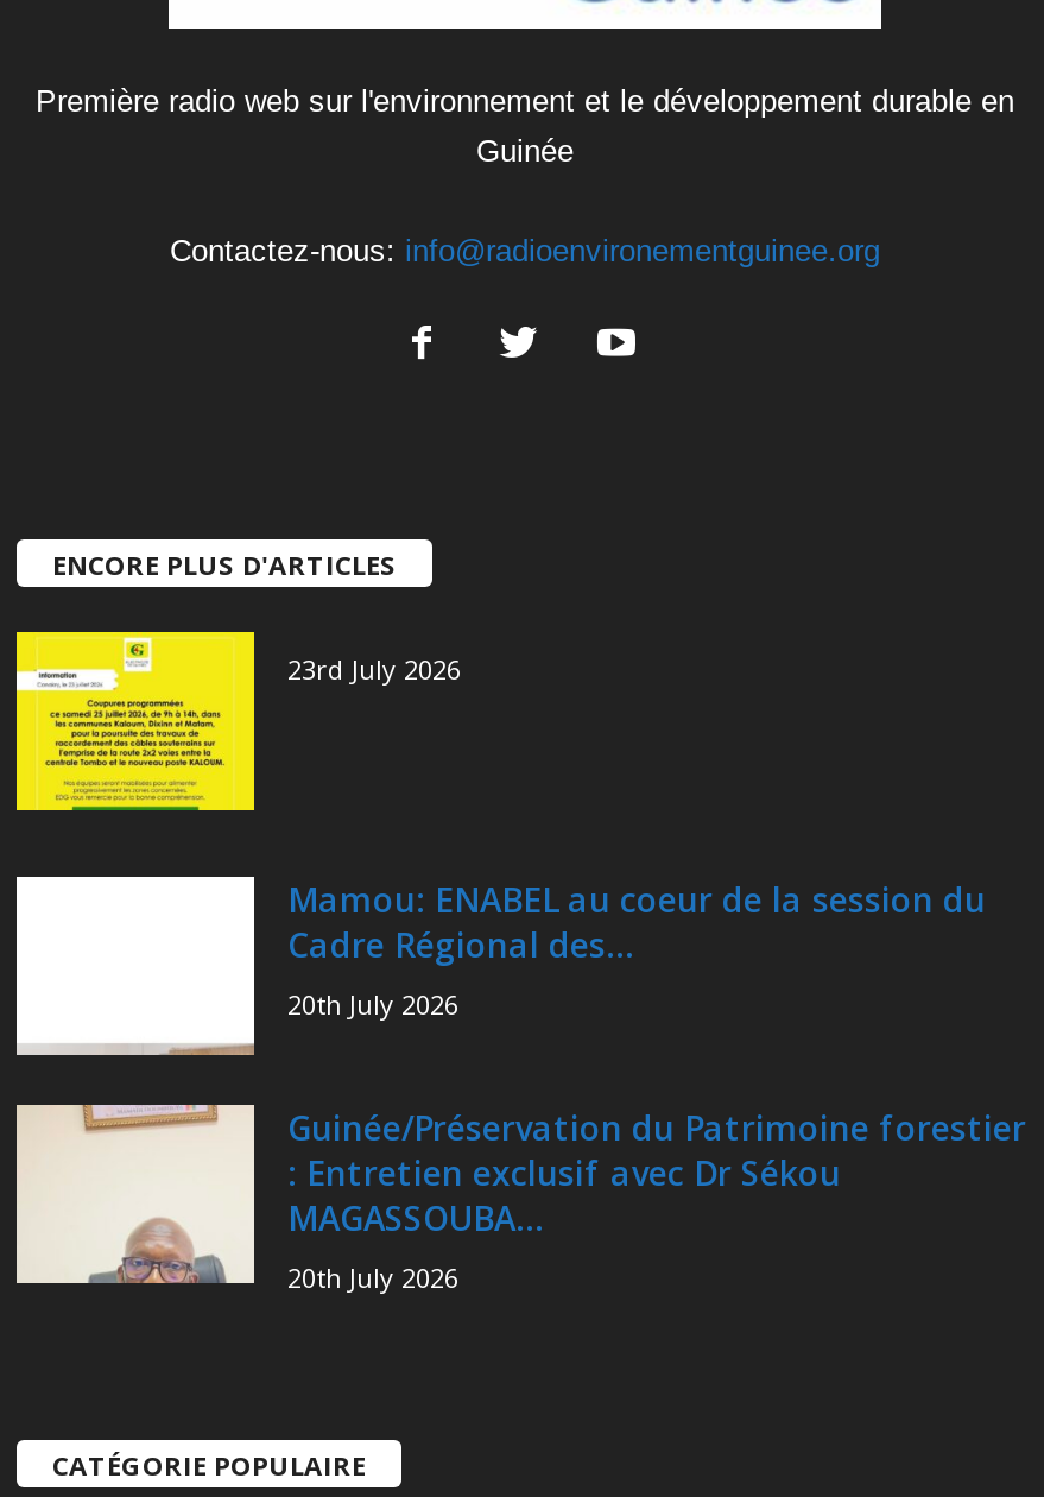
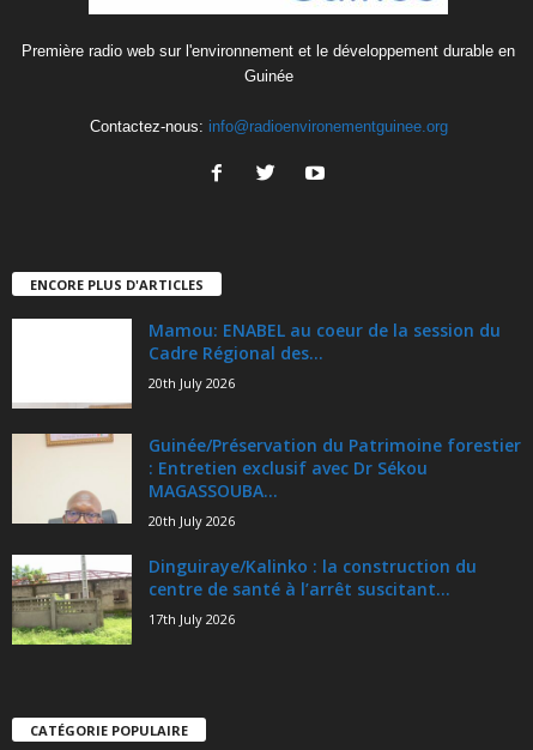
[14,630,461,813] [image] | 23rd July 2026 -> none
moved [287,878,1026,1296] -> [149,319,521,530]: Mamou: ENABEL au coeur de la session du | Cadre Régional des... | 20th July 2026 | Guinée/Préservation du Patrimoine forestier | : Entretien exclusif avec Dr Sékou | MAGASSOUBA... | 20th July 2026
none -> [11,554,477,646] [image] | Dinguiraye/Kalinko : la construction du | centre de santé à l’arrêt suscitant... | 17th July 2026

